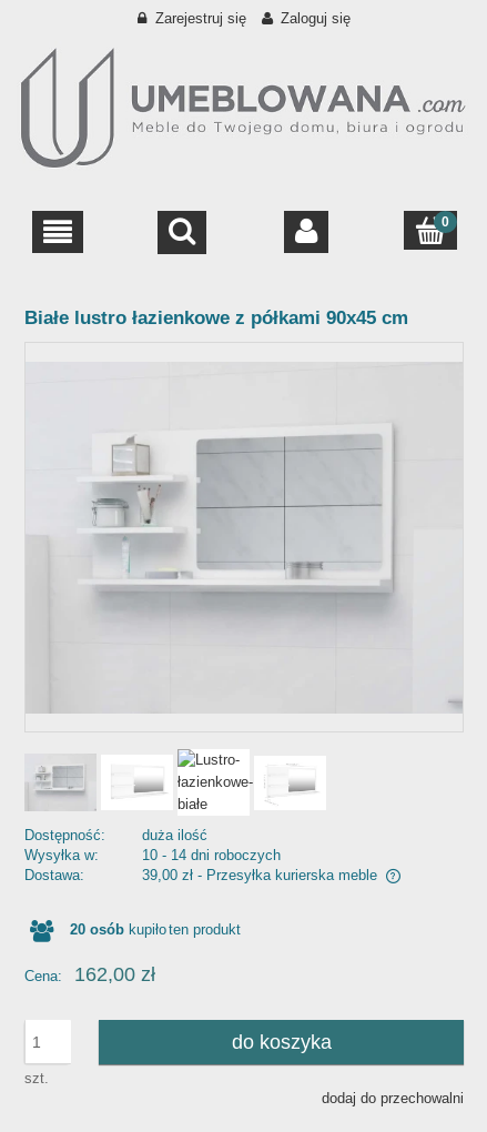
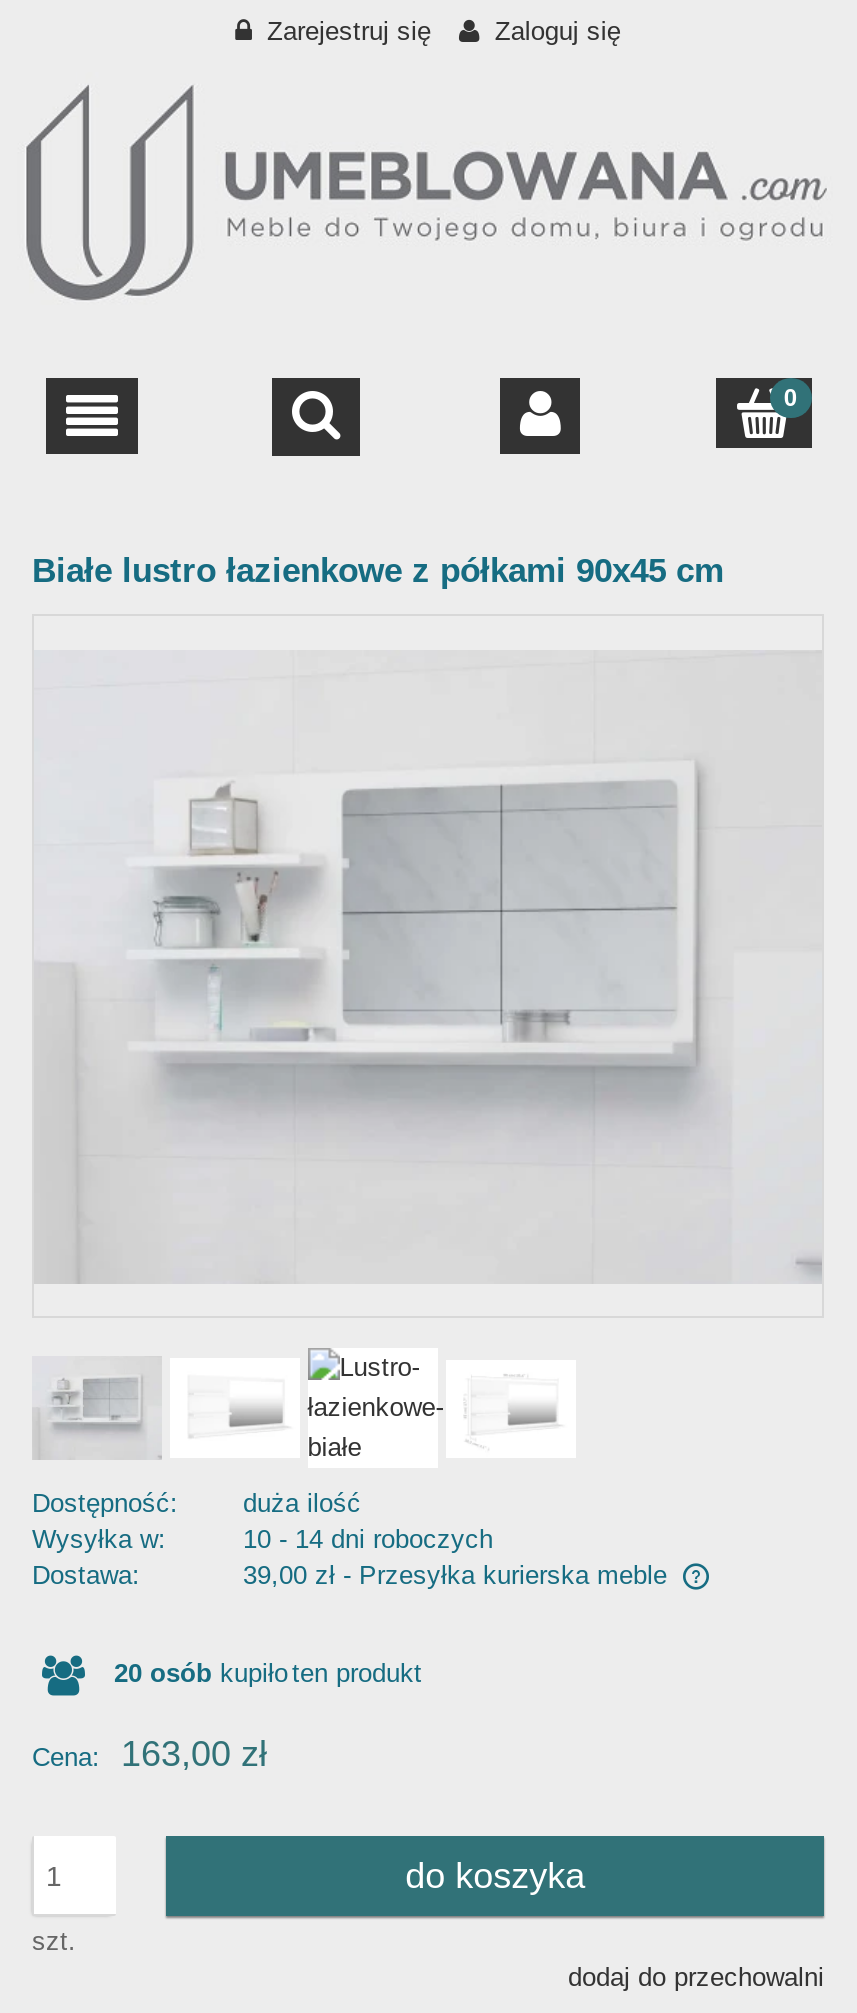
[24,964,155,986] Cena: 162,00 zł -> [32,1734,267,1774] Cena: 163,00 zł

